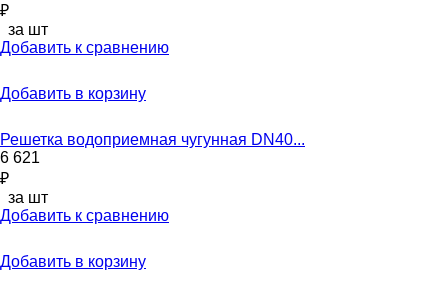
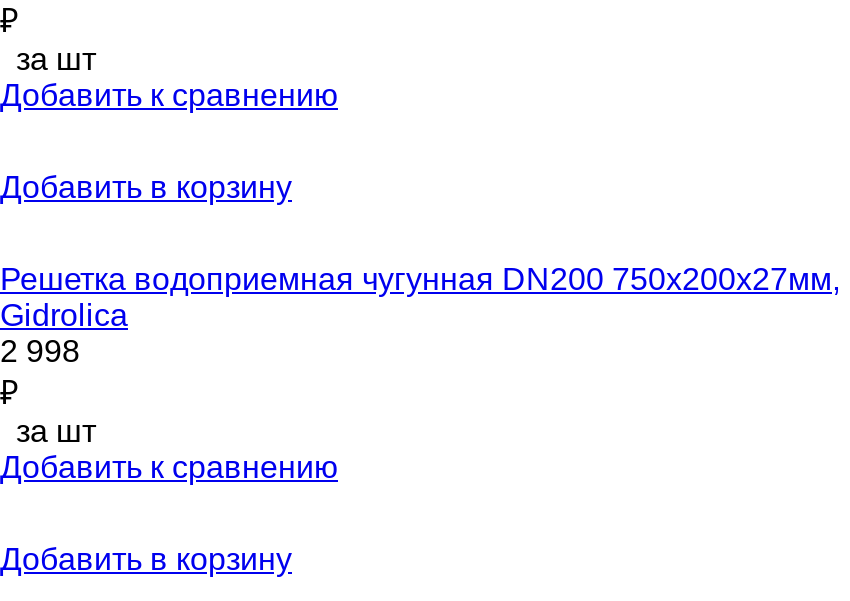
[0,131,305,166] Решетка водоприемная чугунная DN40... | 6 621 -> [0,262,840,368] Решетка водоприемная чугунная DN200 750x200x27мм, | Gidrolica | 2 998

